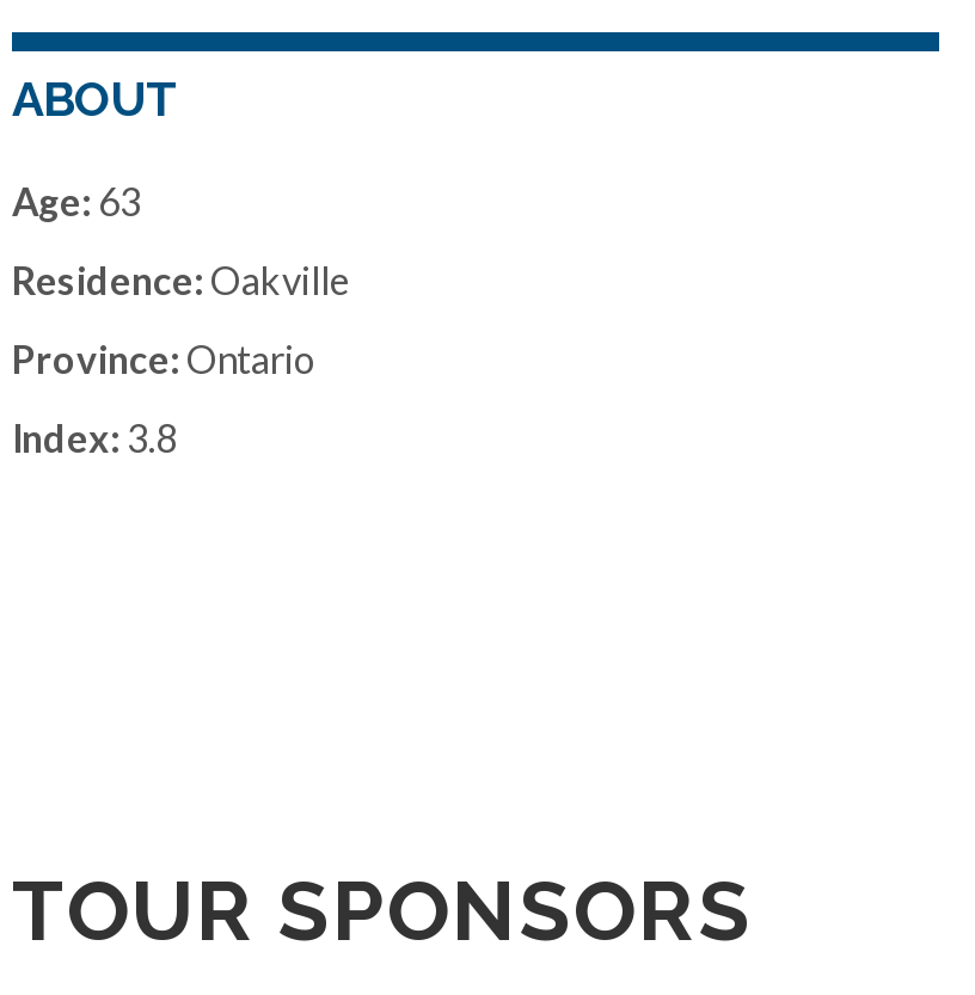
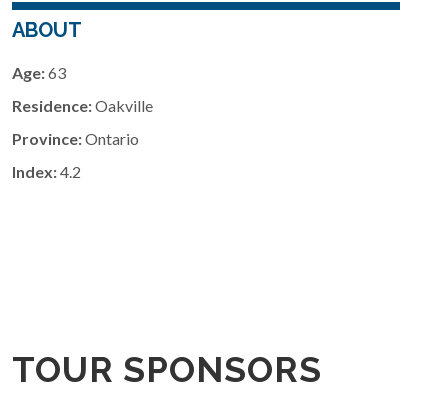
[12,415,177,460] Index: 3.8 -> [12,162,81,181] Index: 4.2

